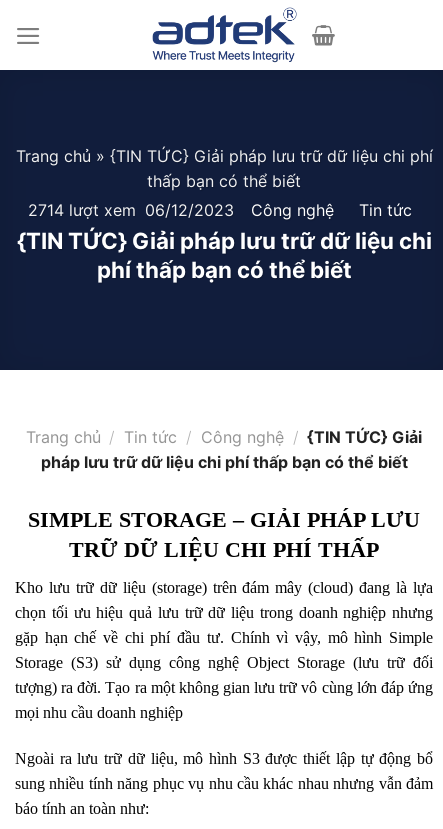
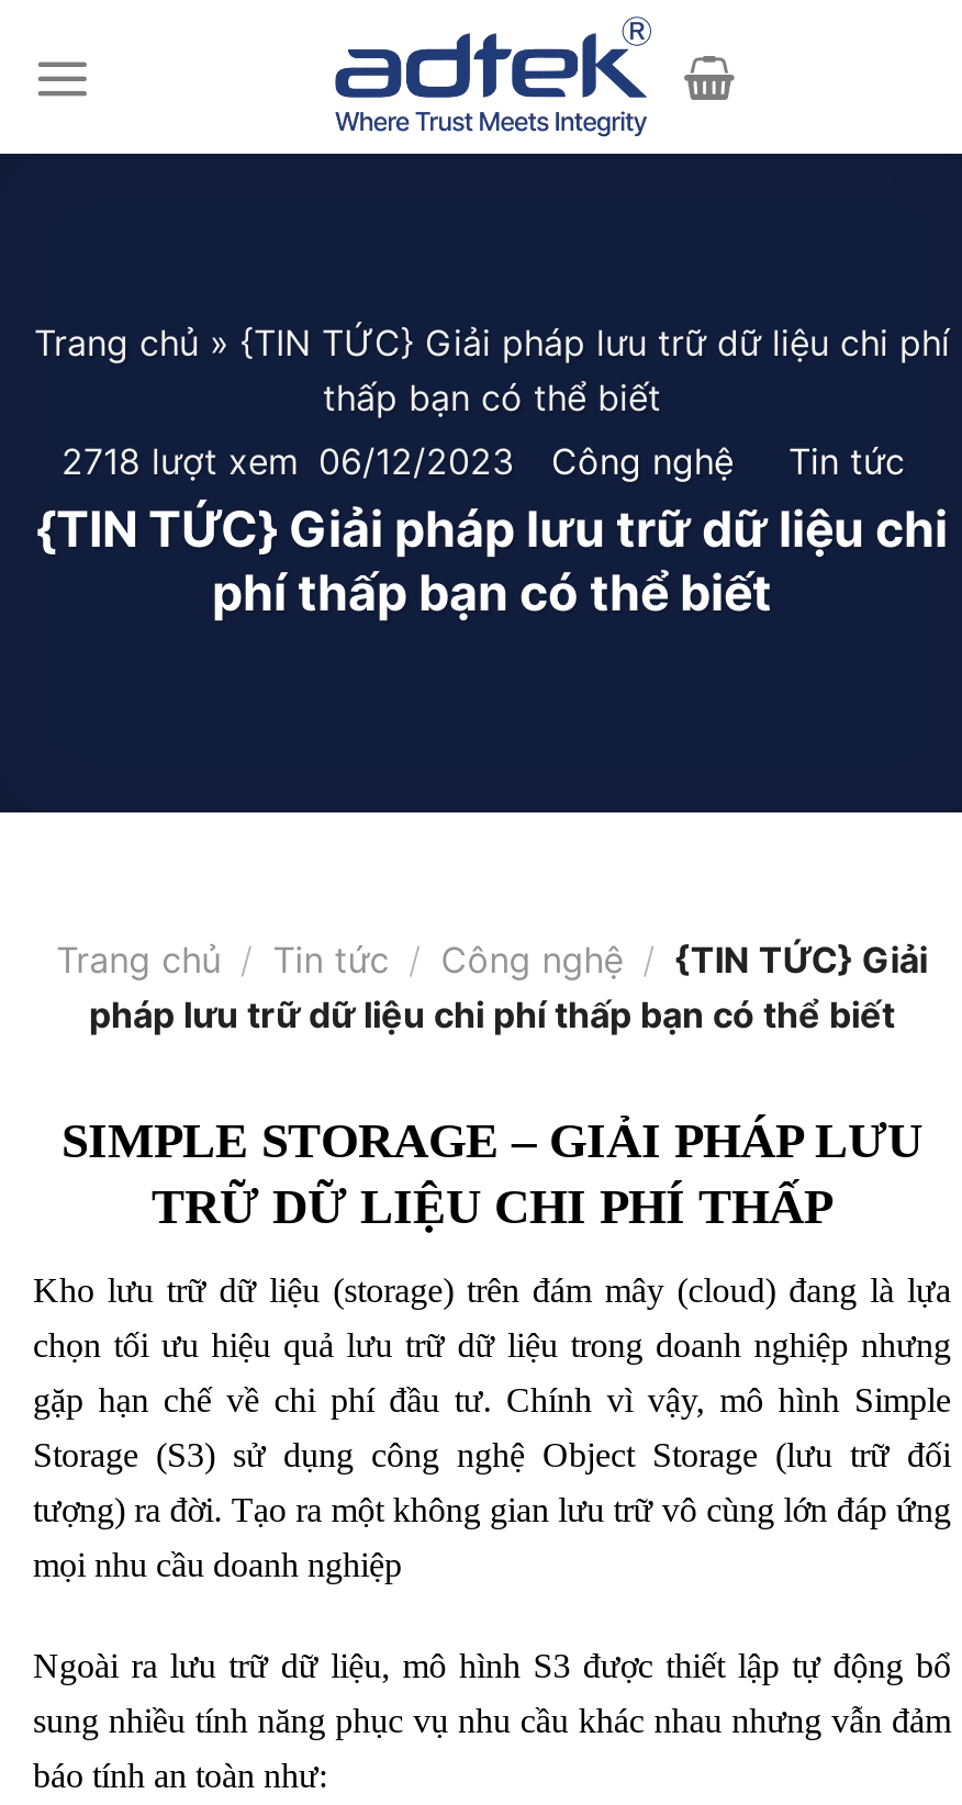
[28,200,412,220] 2714 lượt xem 06/12/2023 Công nghệ Tin tức -> [61,440,905,484] 2718 lượt xem 06/12/2023 Công nghệ Tin tức

